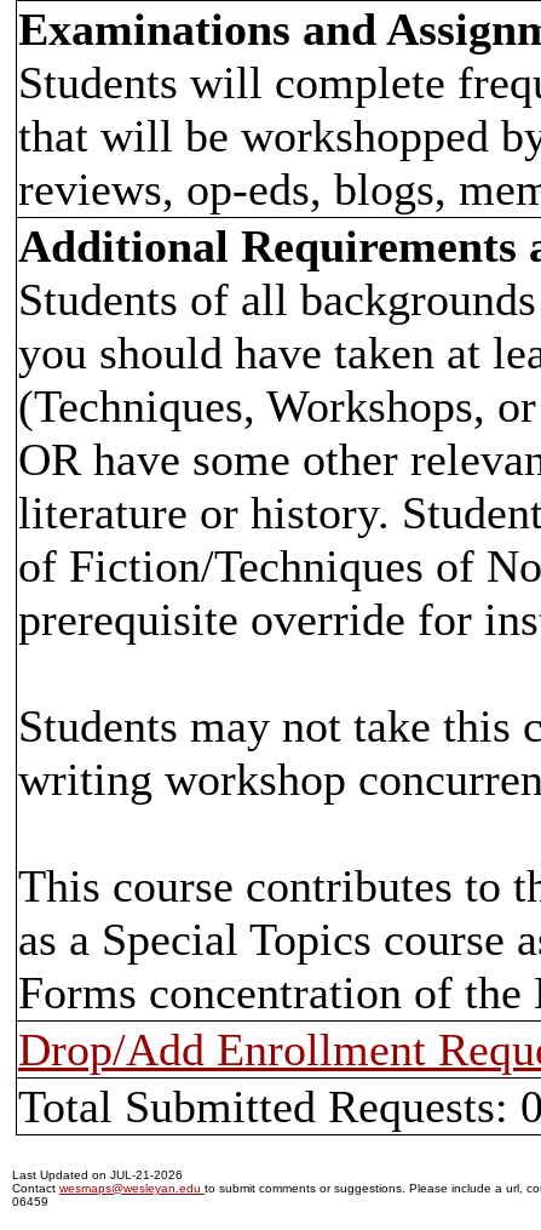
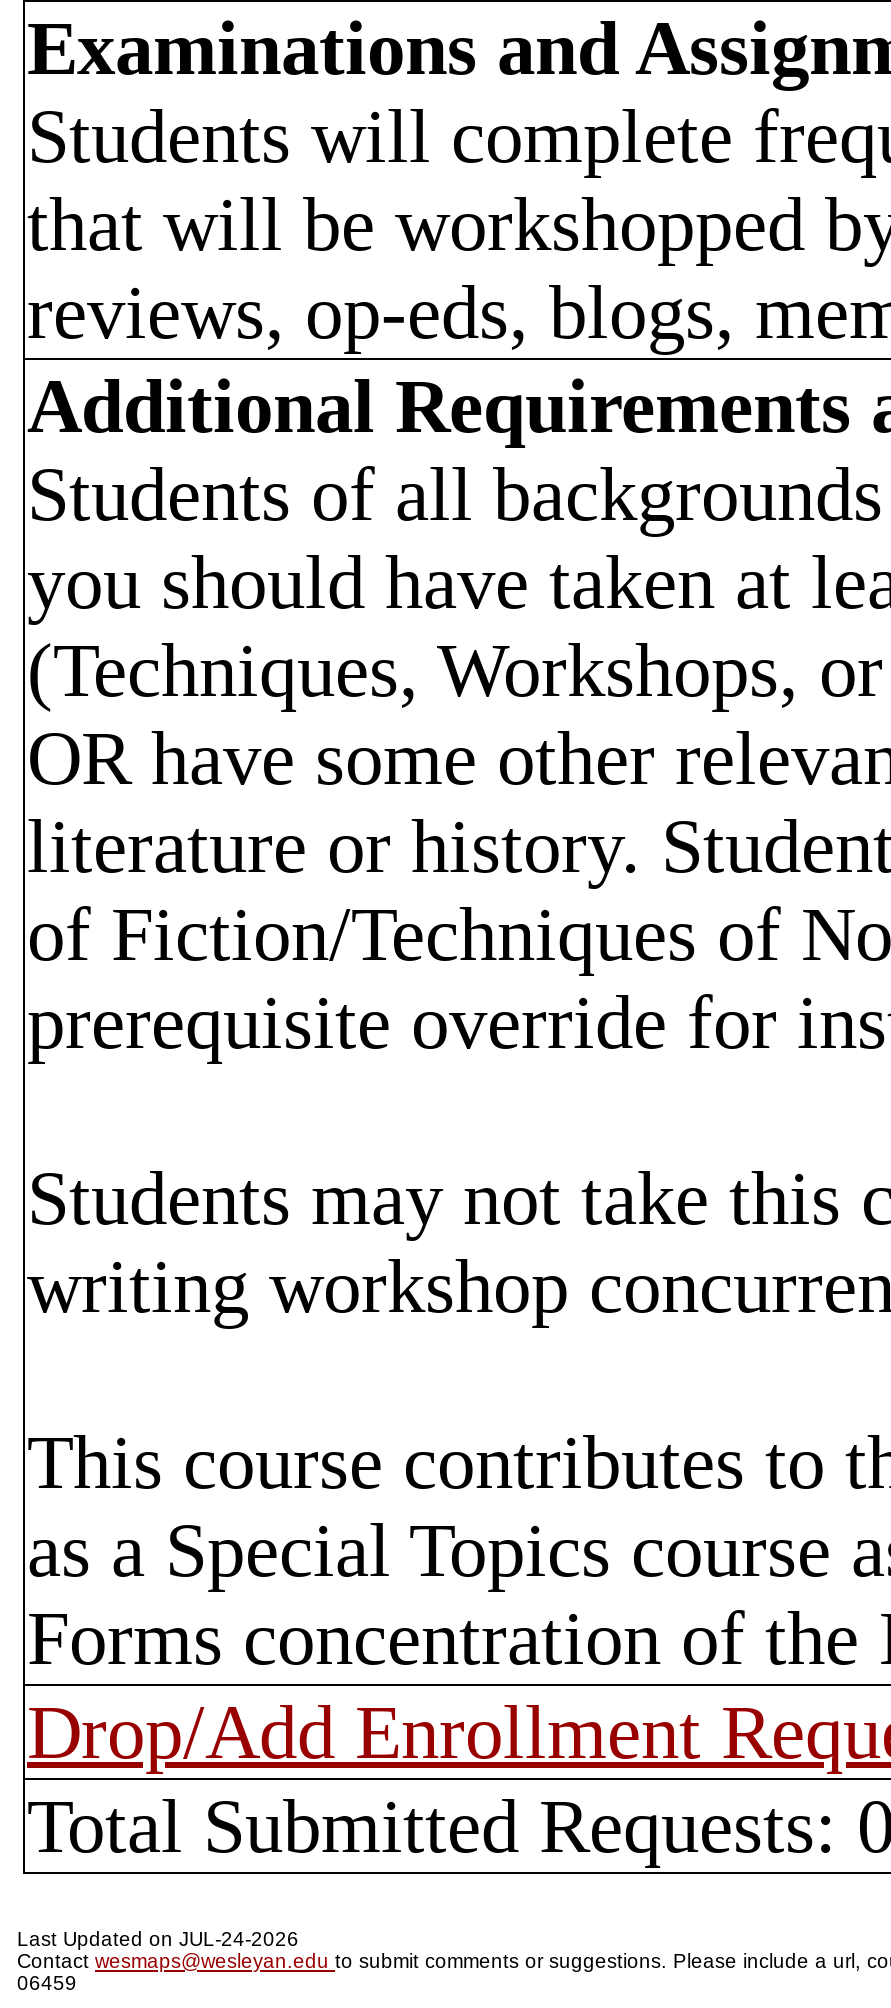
[12,1168,183,1182] Last Updated on JUL-21-2026 -> [17,1928,299,1950] Last Updated on JUL-24-2026

